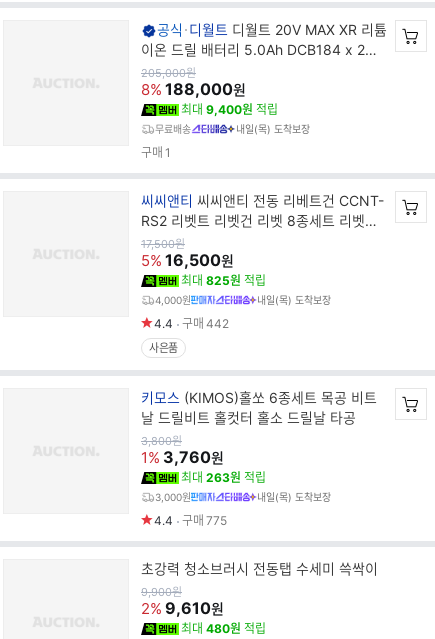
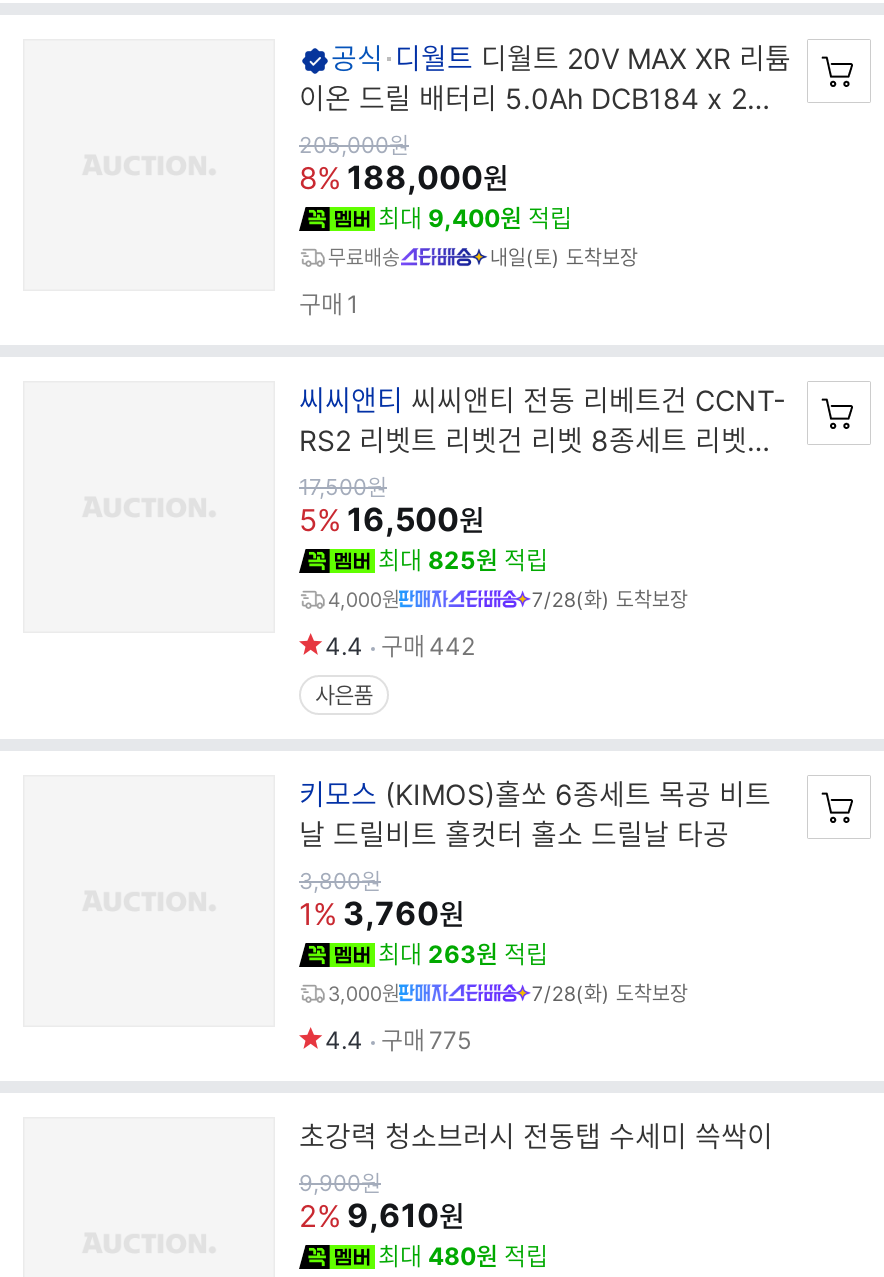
[236,123,310,135] 내일(목) 도착보장 -> [490,245,638,269] 내일(토) 도착보장
[257,294,331,306] 내일(목) 도착보장 -> [532,587,688,611] 7/28(화) 도착보장
[257,491,331,503] 내일(목) 도착보장 -> [532,981,688,1005] 7/28(화) 도착보장

